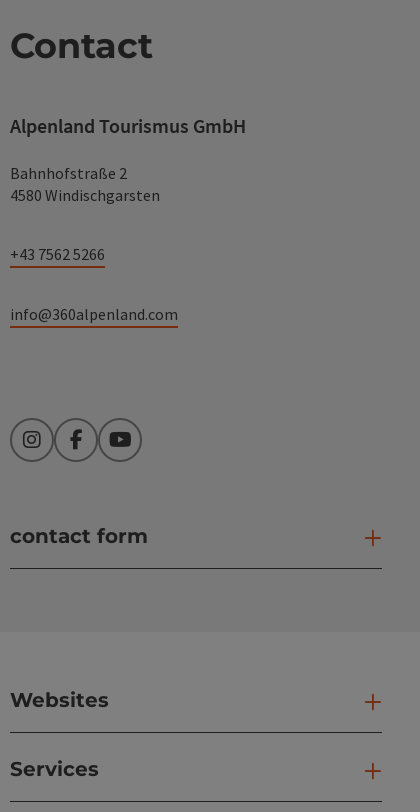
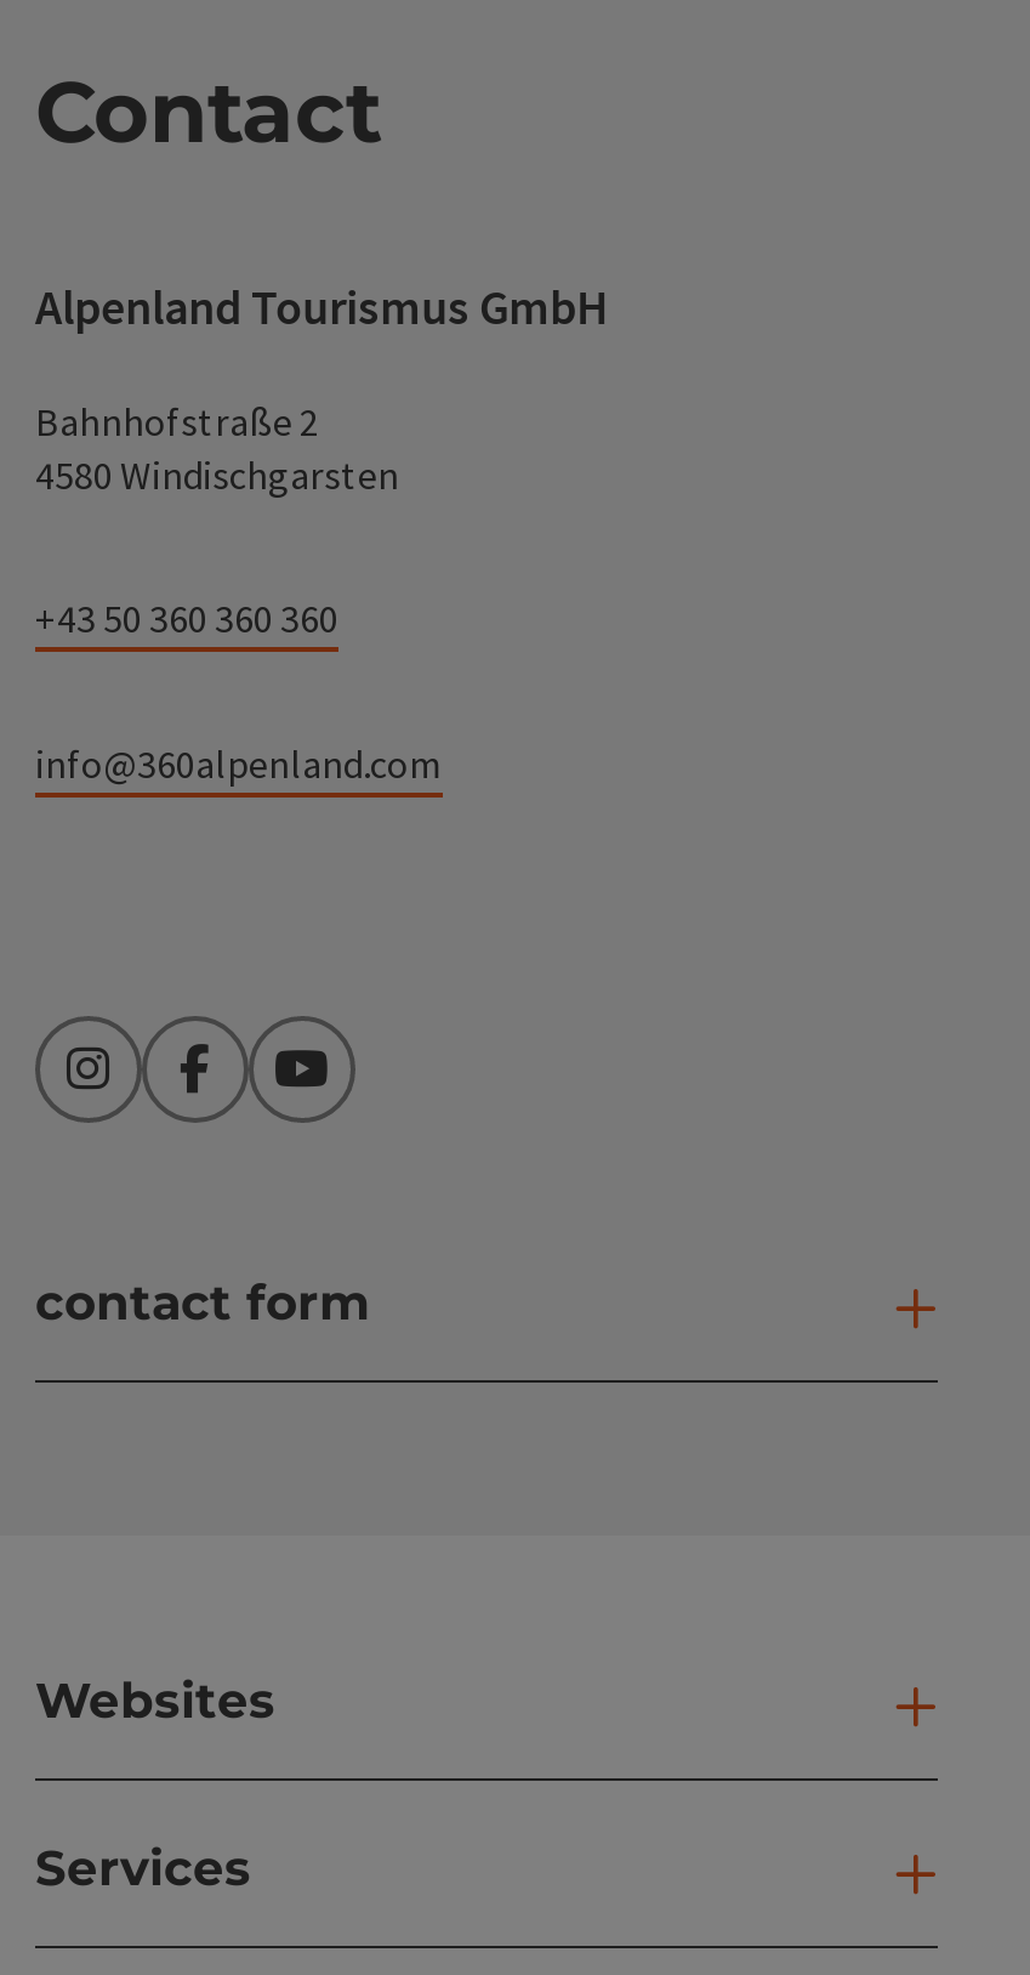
[10,244,105,264] +43 7562 5266 -> [35,594,338,643] +43 50 360 360 360

